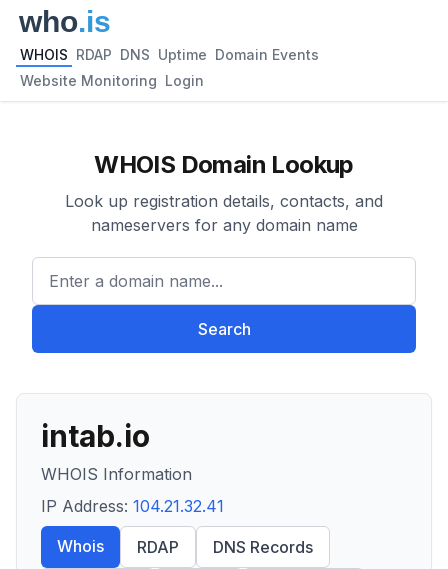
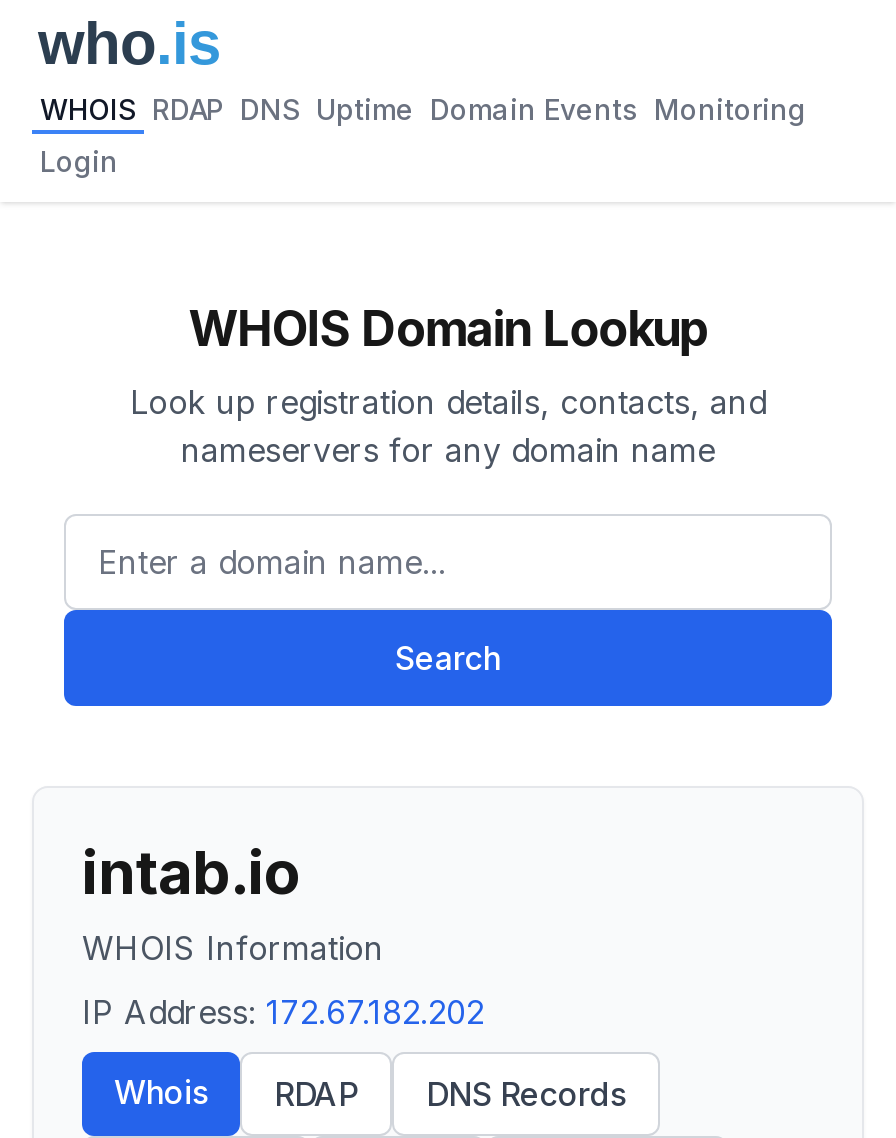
[20,46,319,63] WHOIS RDAP DNS Uptime Domain Events -> [40,92,806,126] WHOIS RDAP DNS Uptime Domain Events Monitoring
[20,72,204,89] Website Monitoring Login -> [40,144,118,178] Login
[41,496,224,516] IP Address: 104.21.32.41 -> [82,992,484,1032] IP Address: 172.67.182.202

